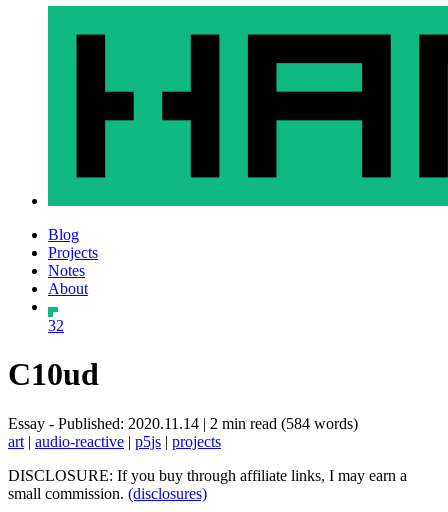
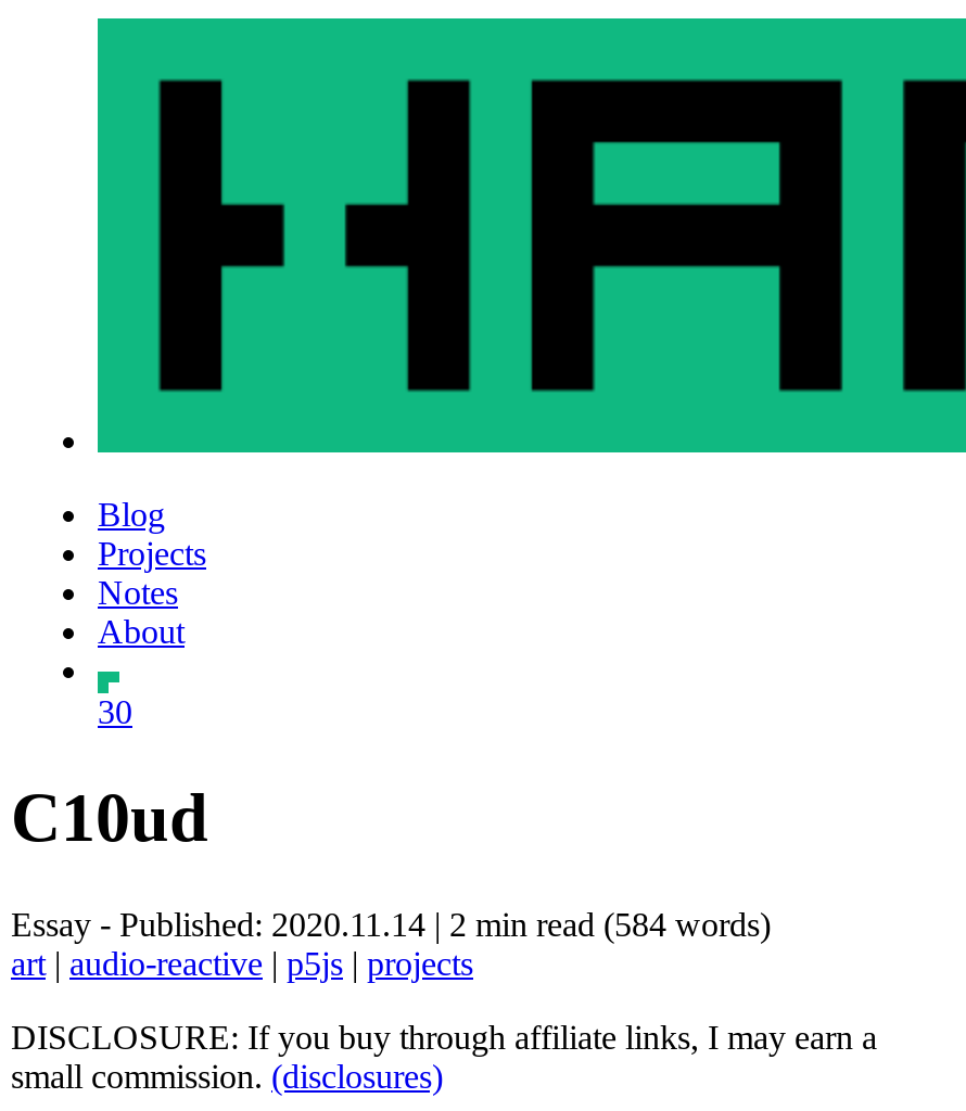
[48,317,64,334] 32 -> [98,693,132,730] 30

